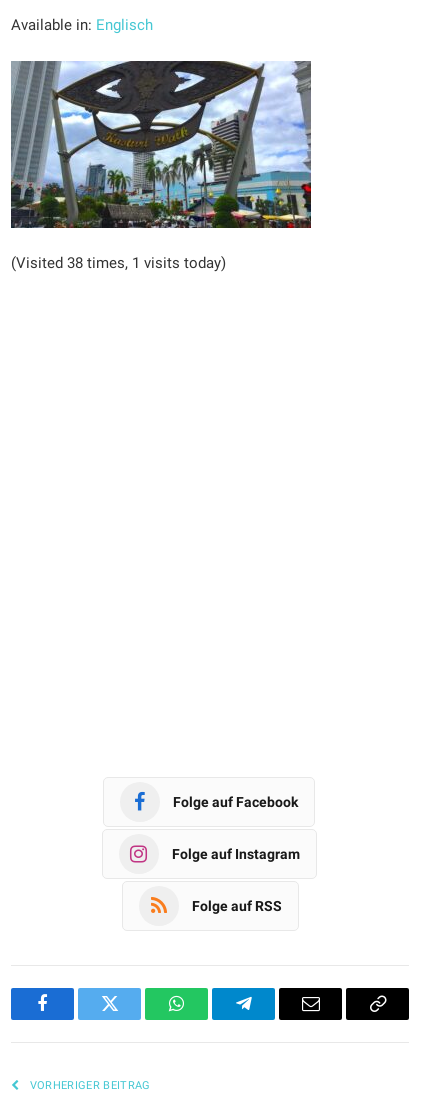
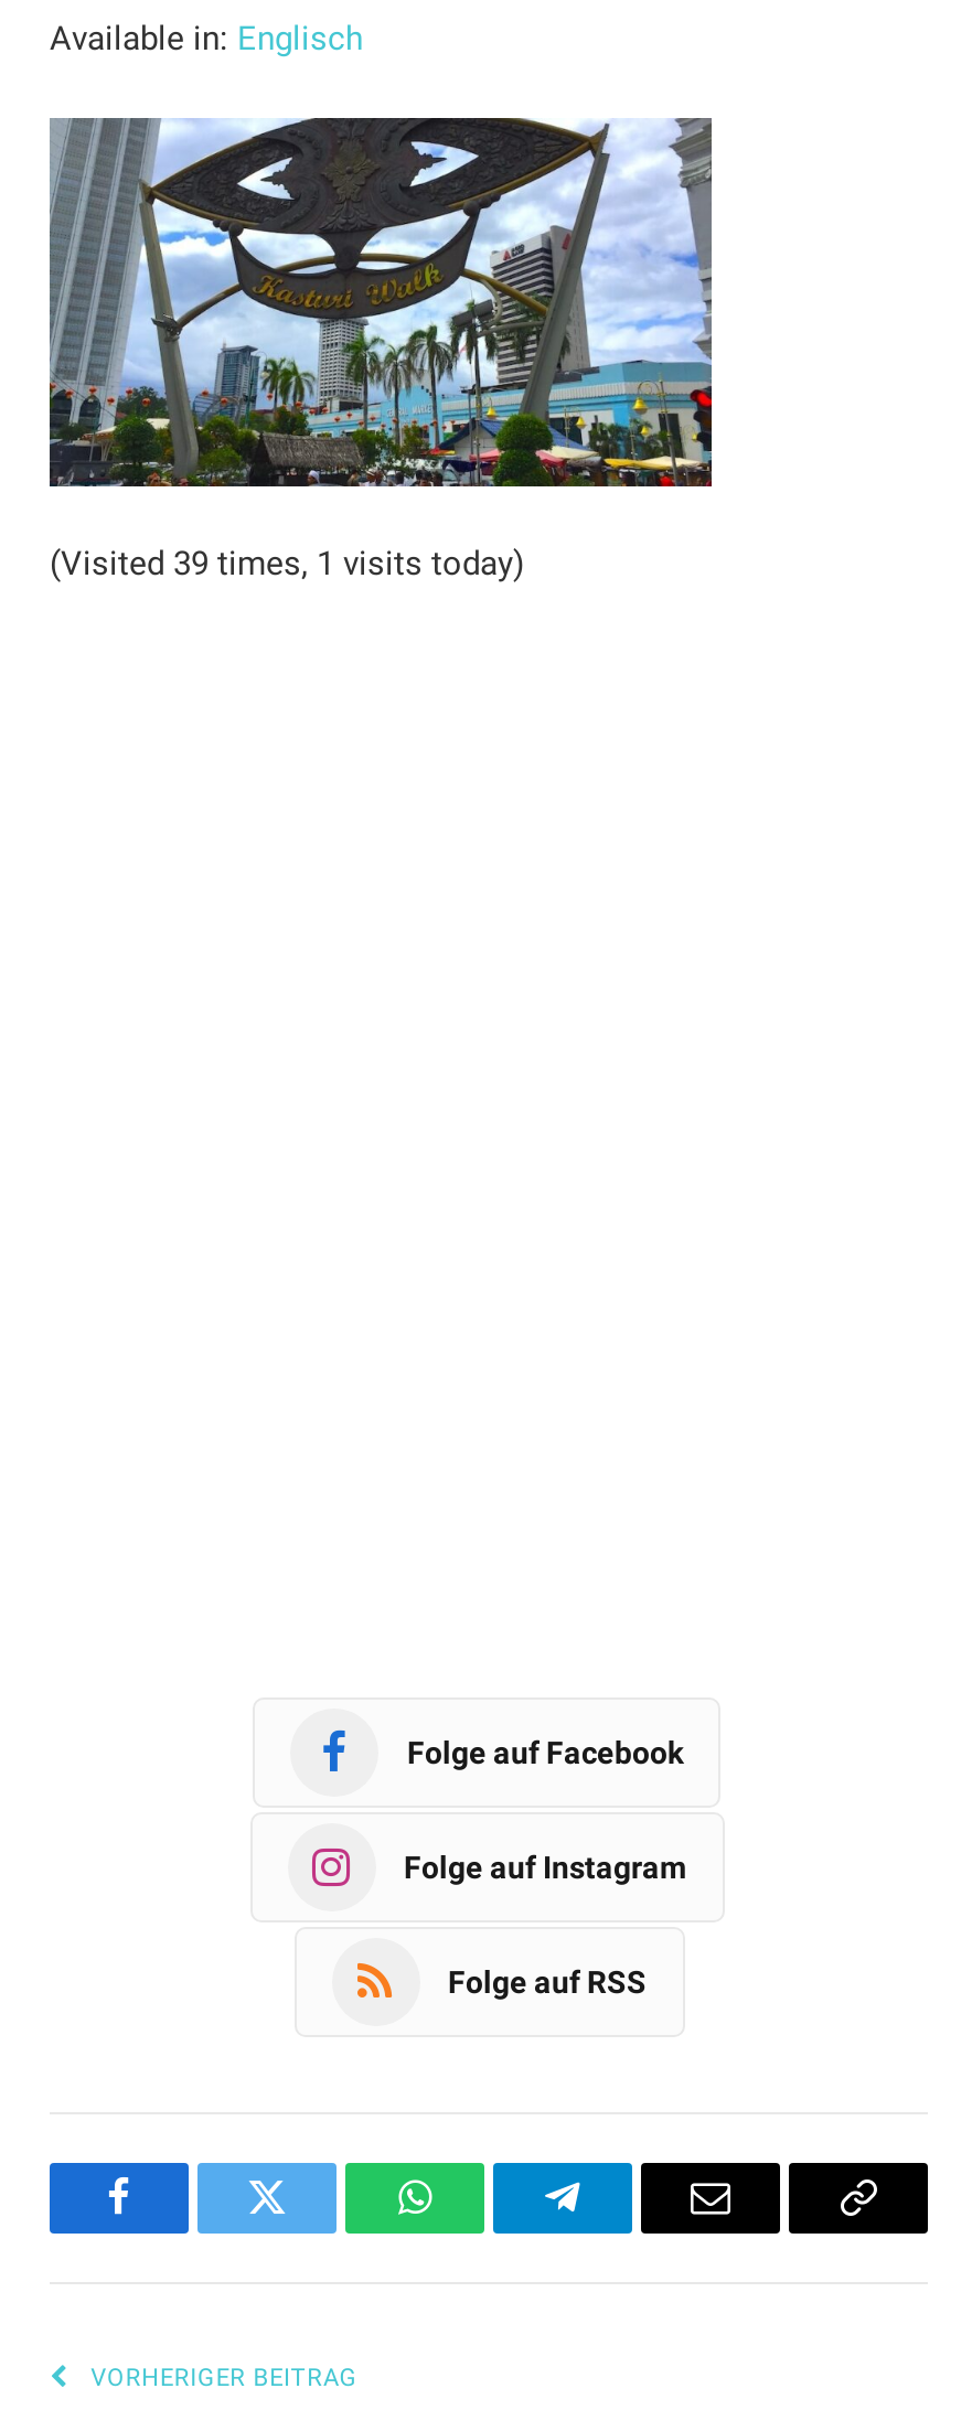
[11,254,226,272] (Visited 38 times, 1 visits today) -> [50,545,524,584] (Visited 39 times, 1 visits today)

